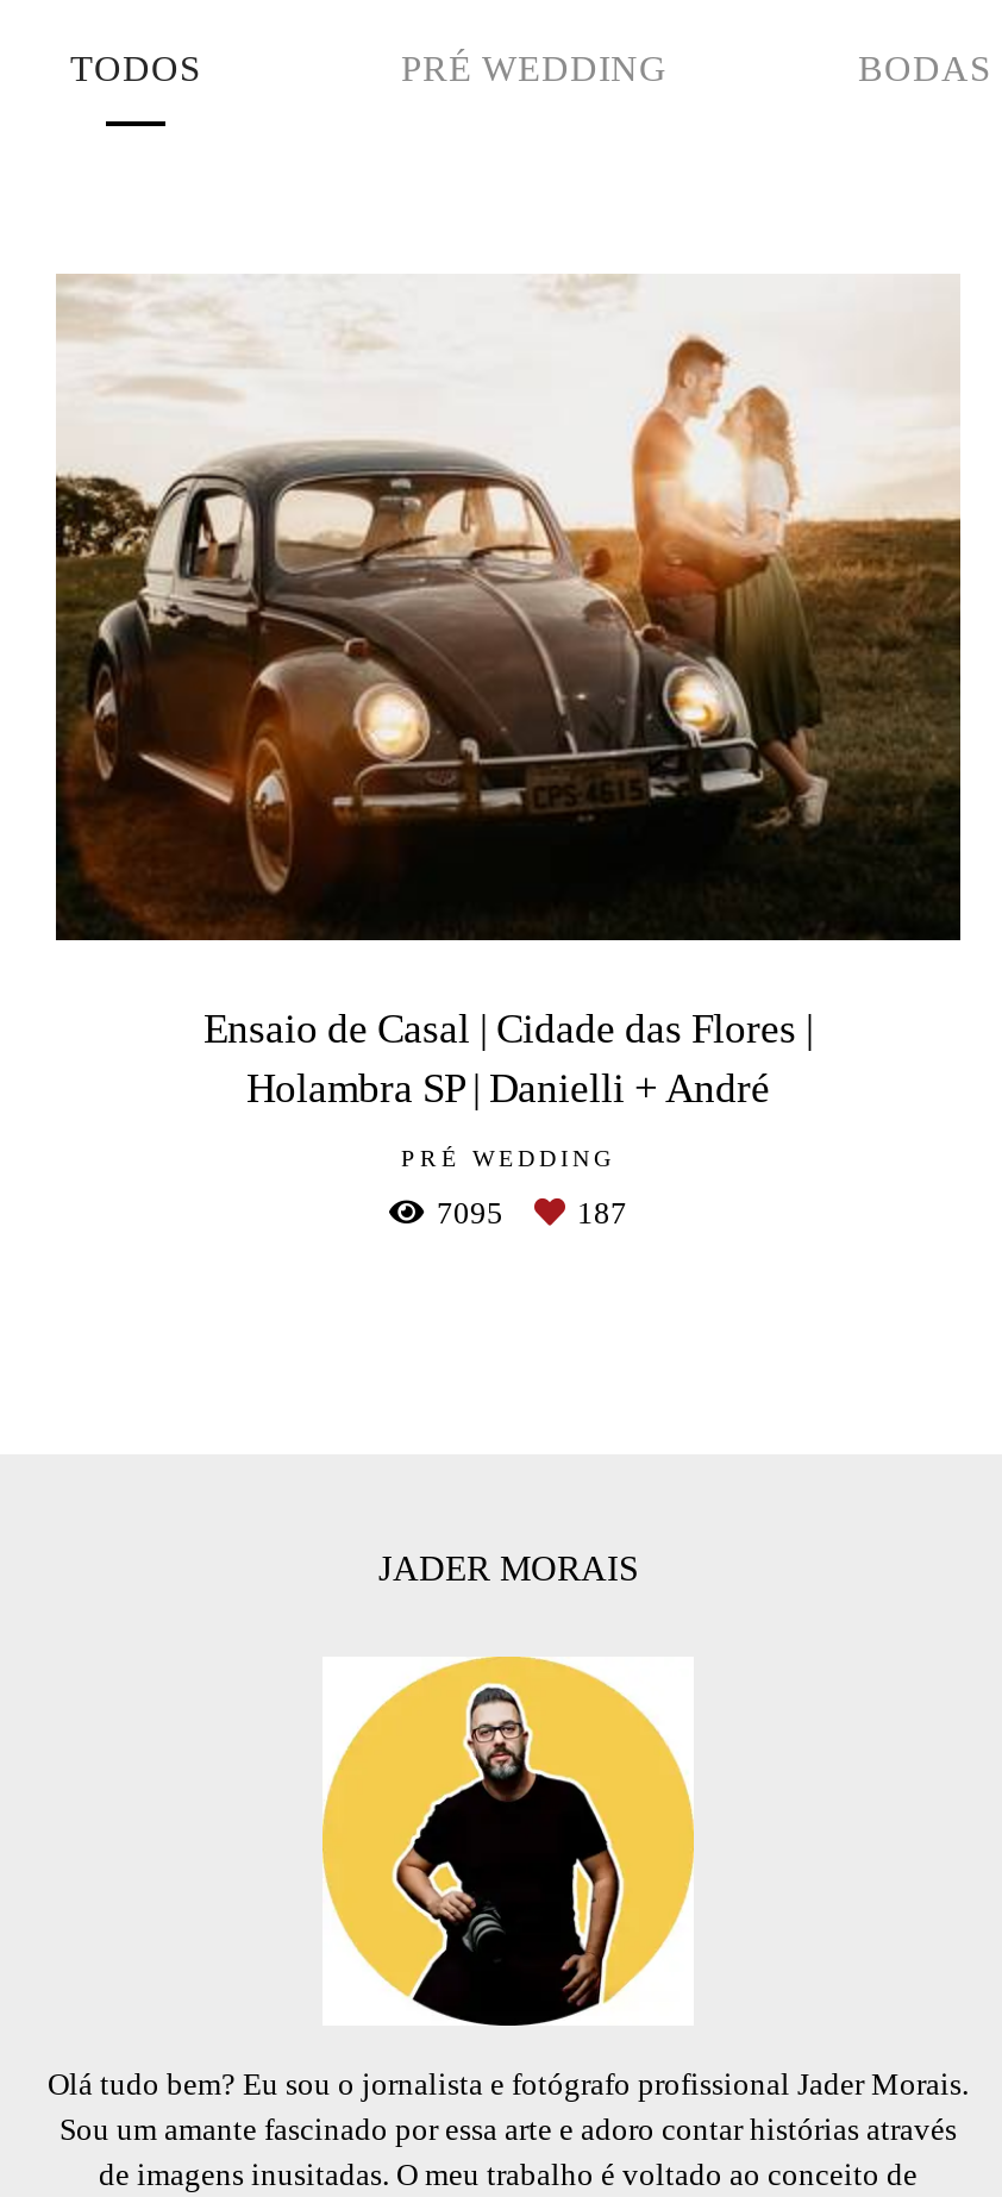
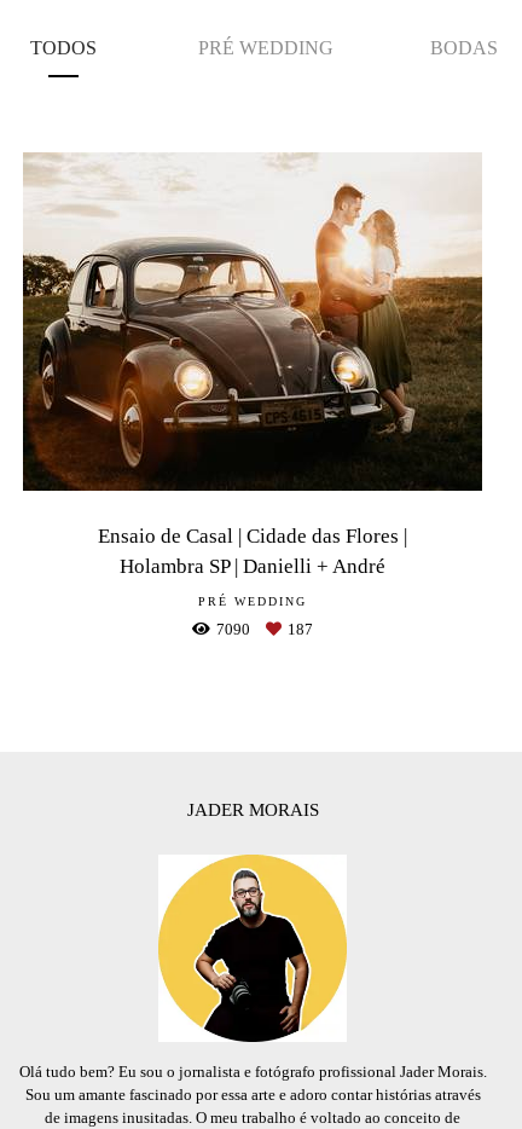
[437,1195,503,1231] 7095 -> [216,620,250,638] 7090

